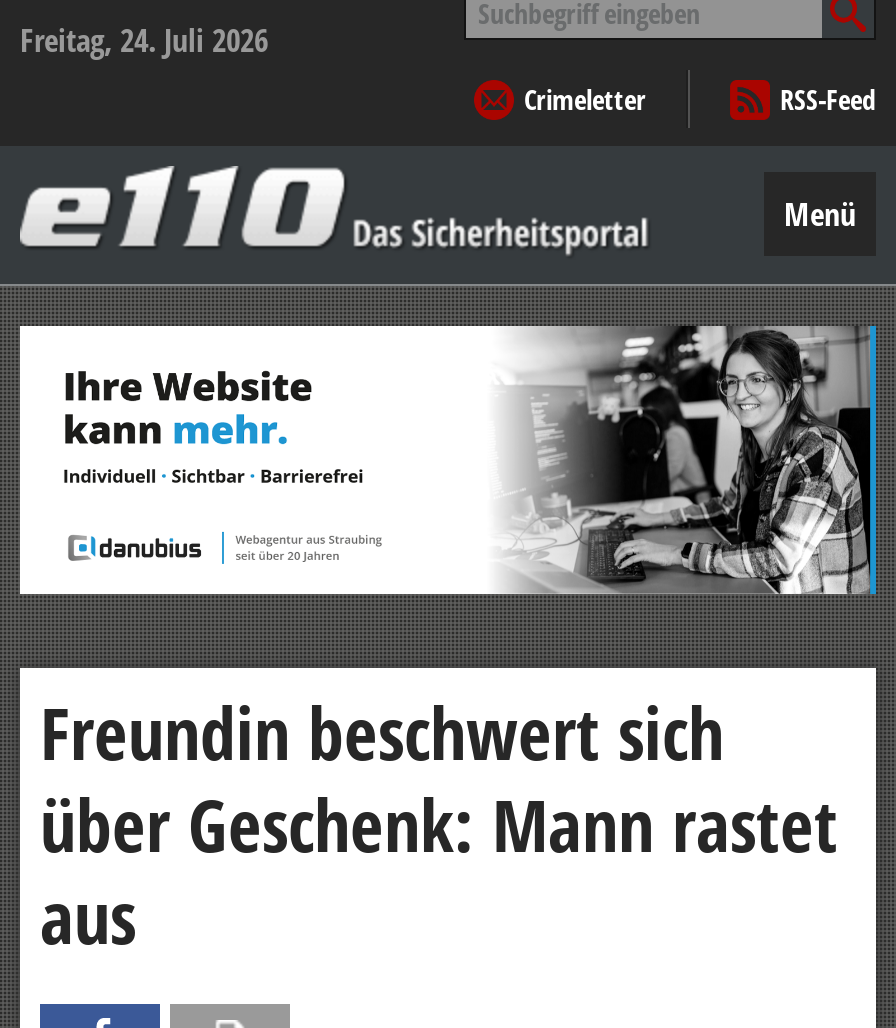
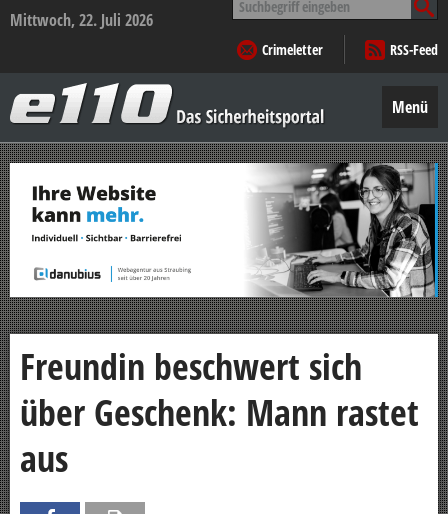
[20,18,268,62] Freitag, 24. Juli 2026 -> [10,9,153,31] Mittwoch, 22. Juli 2026

